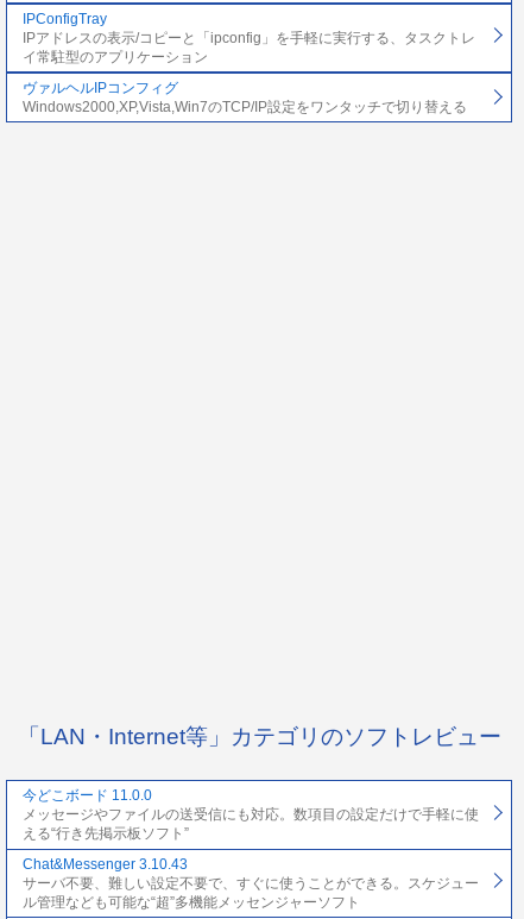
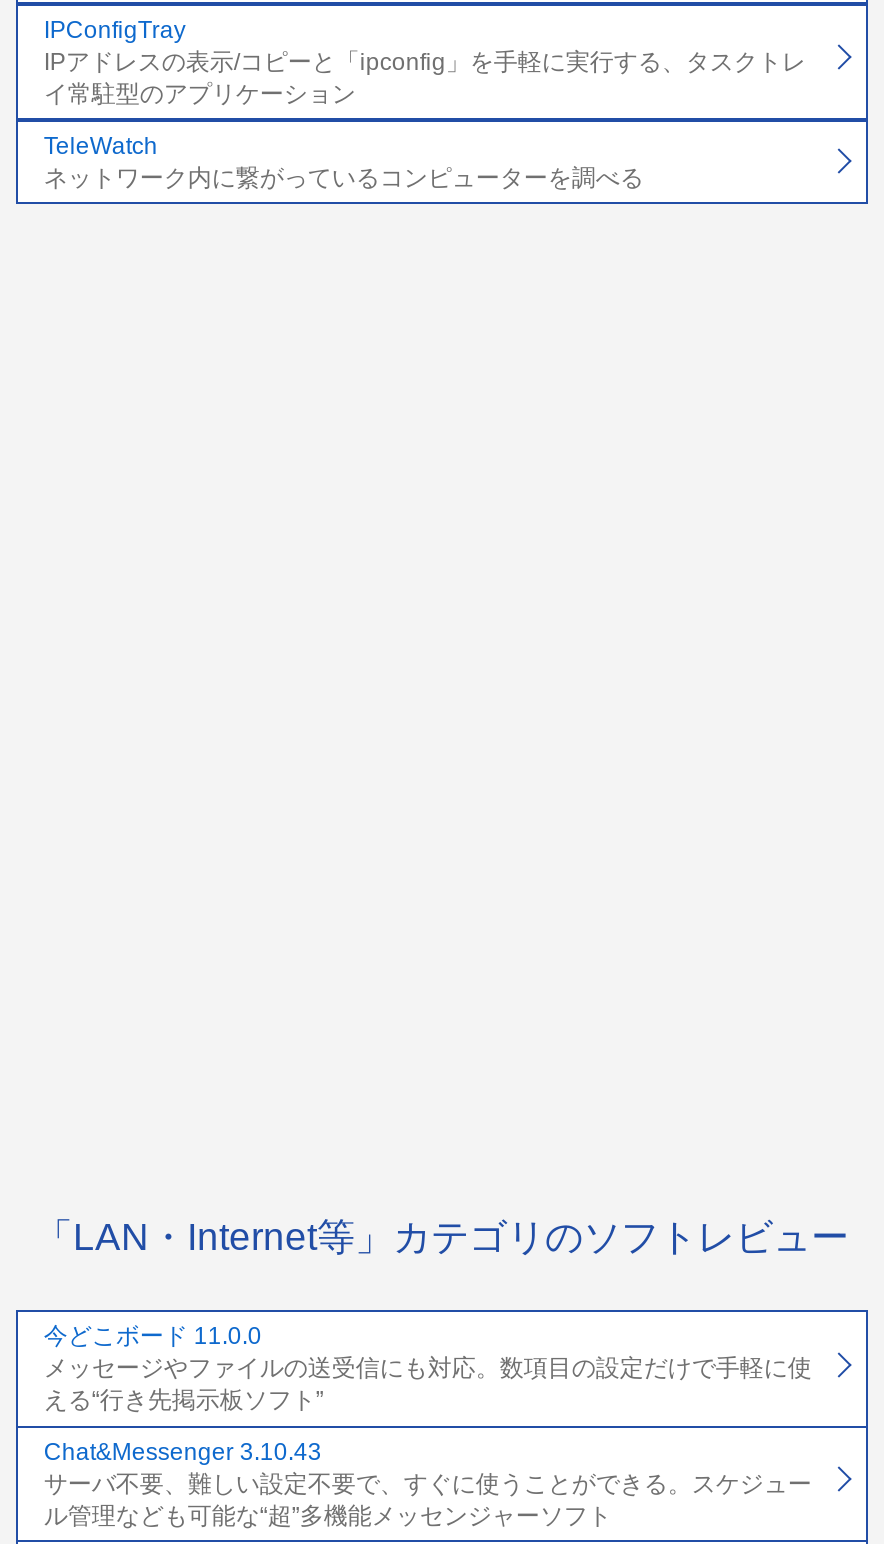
[22,80,467,116] ヴァルヘルIPコンフィグ | Windows2000,XP,Vista,Win7のTCP/IP設定をワンタッチで切り替える -> [44,132,644,192] TeleWatch | ネットワーク内に繋がっているコンピューターを調べる

